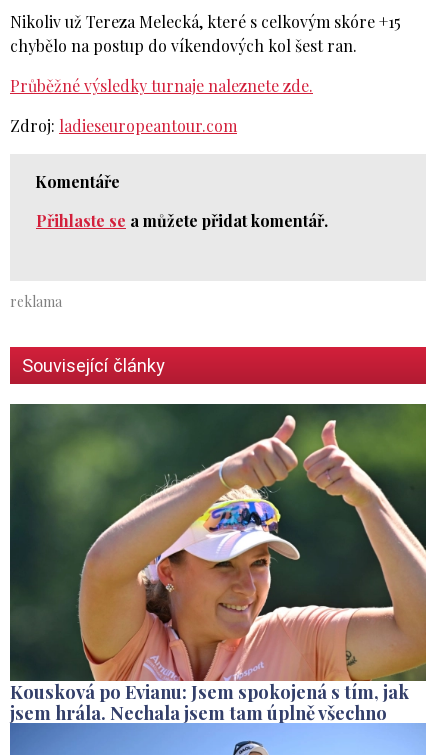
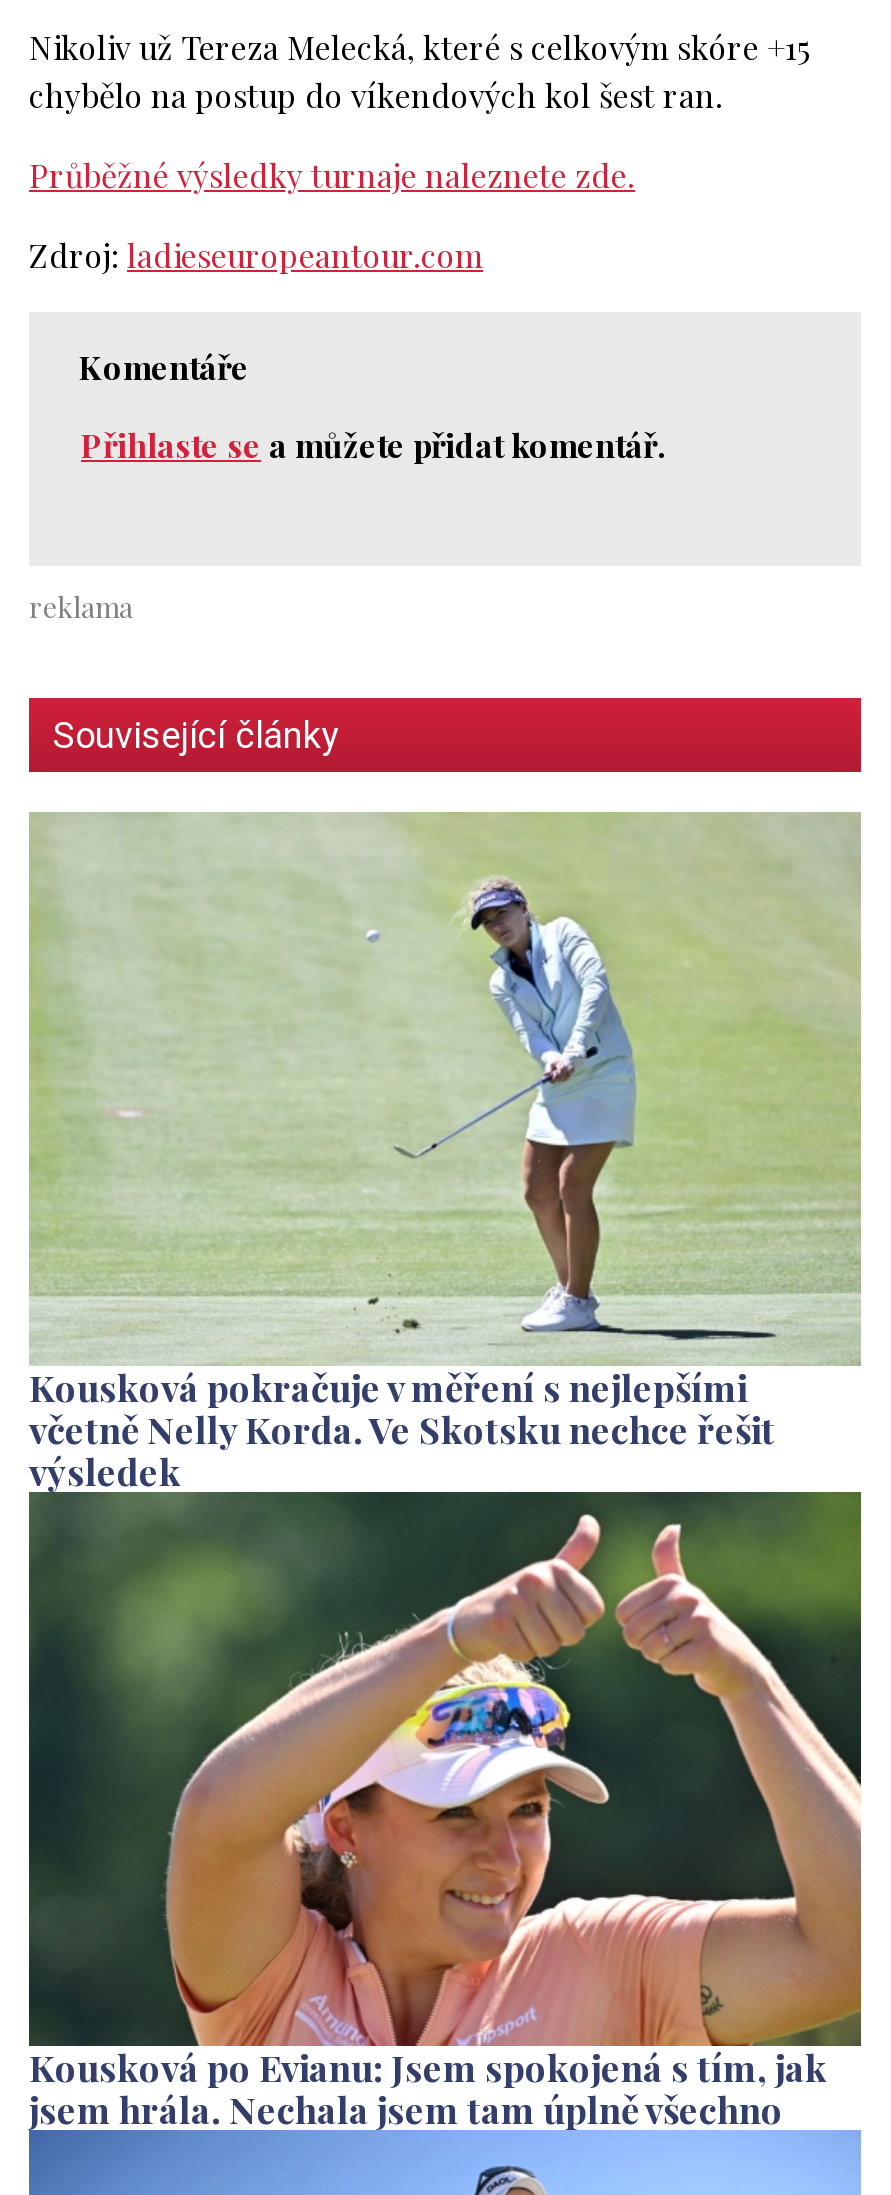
none -> [27,814,861,1496] [image] | Kousková pokračuje v měření s nejlepšími | včetně Nelly Korda. Ve Skotsku nechce řešit | výsledek

